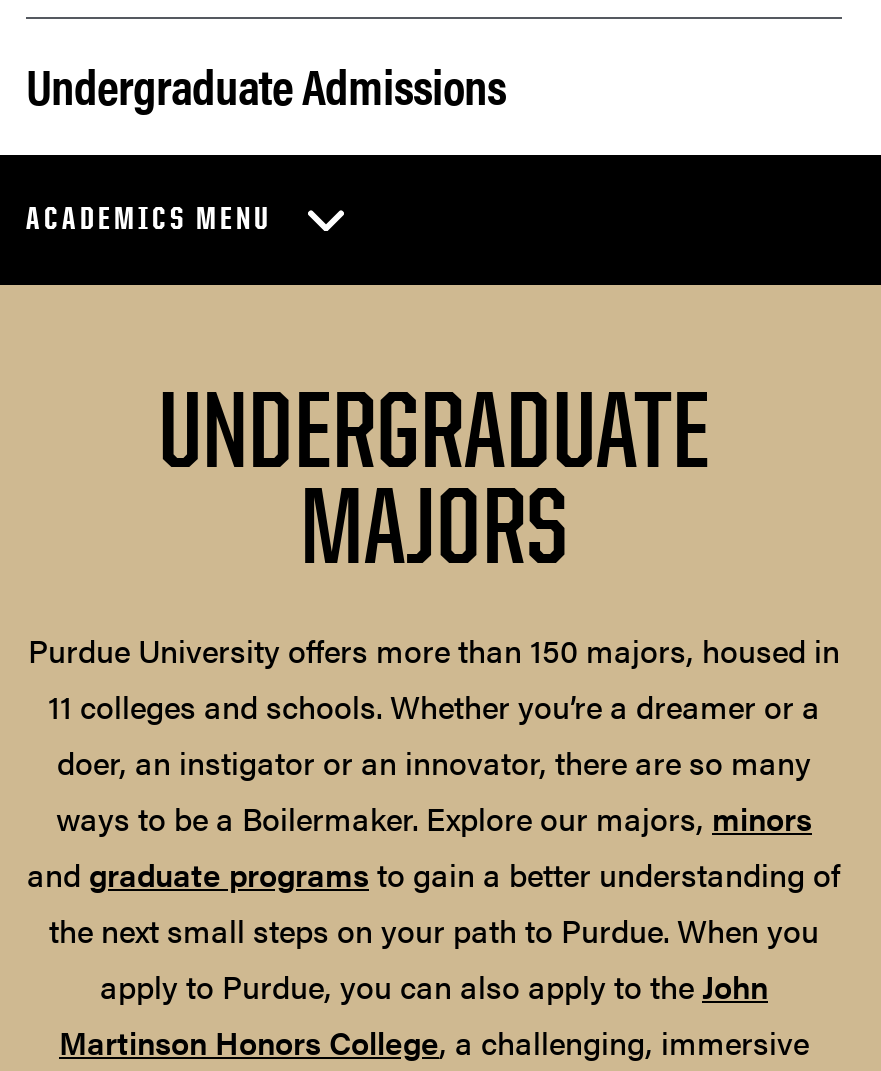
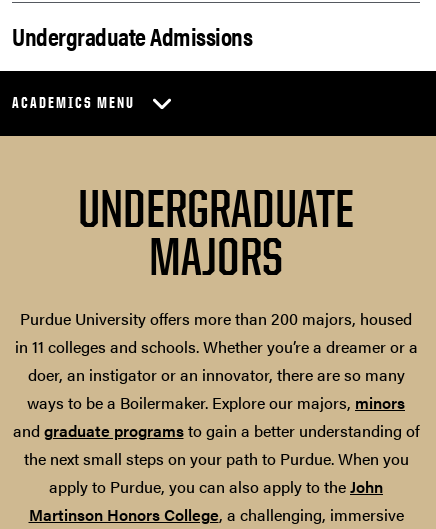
[28,627,840,729] Purdue University offers more than 150 majors, housed in | 11 colleges and schools. Whether you’re a dreamer or a -> [14,307,417,358] Purdue University offers more than 200 majors, housed | in 11 colleges and schools. Whether you’re a dreamer or a

